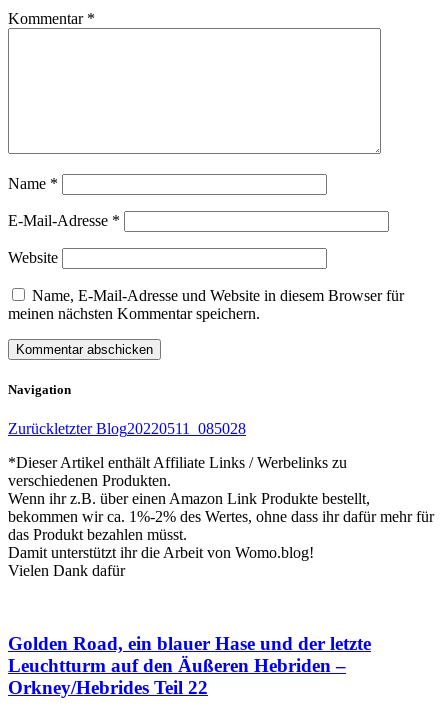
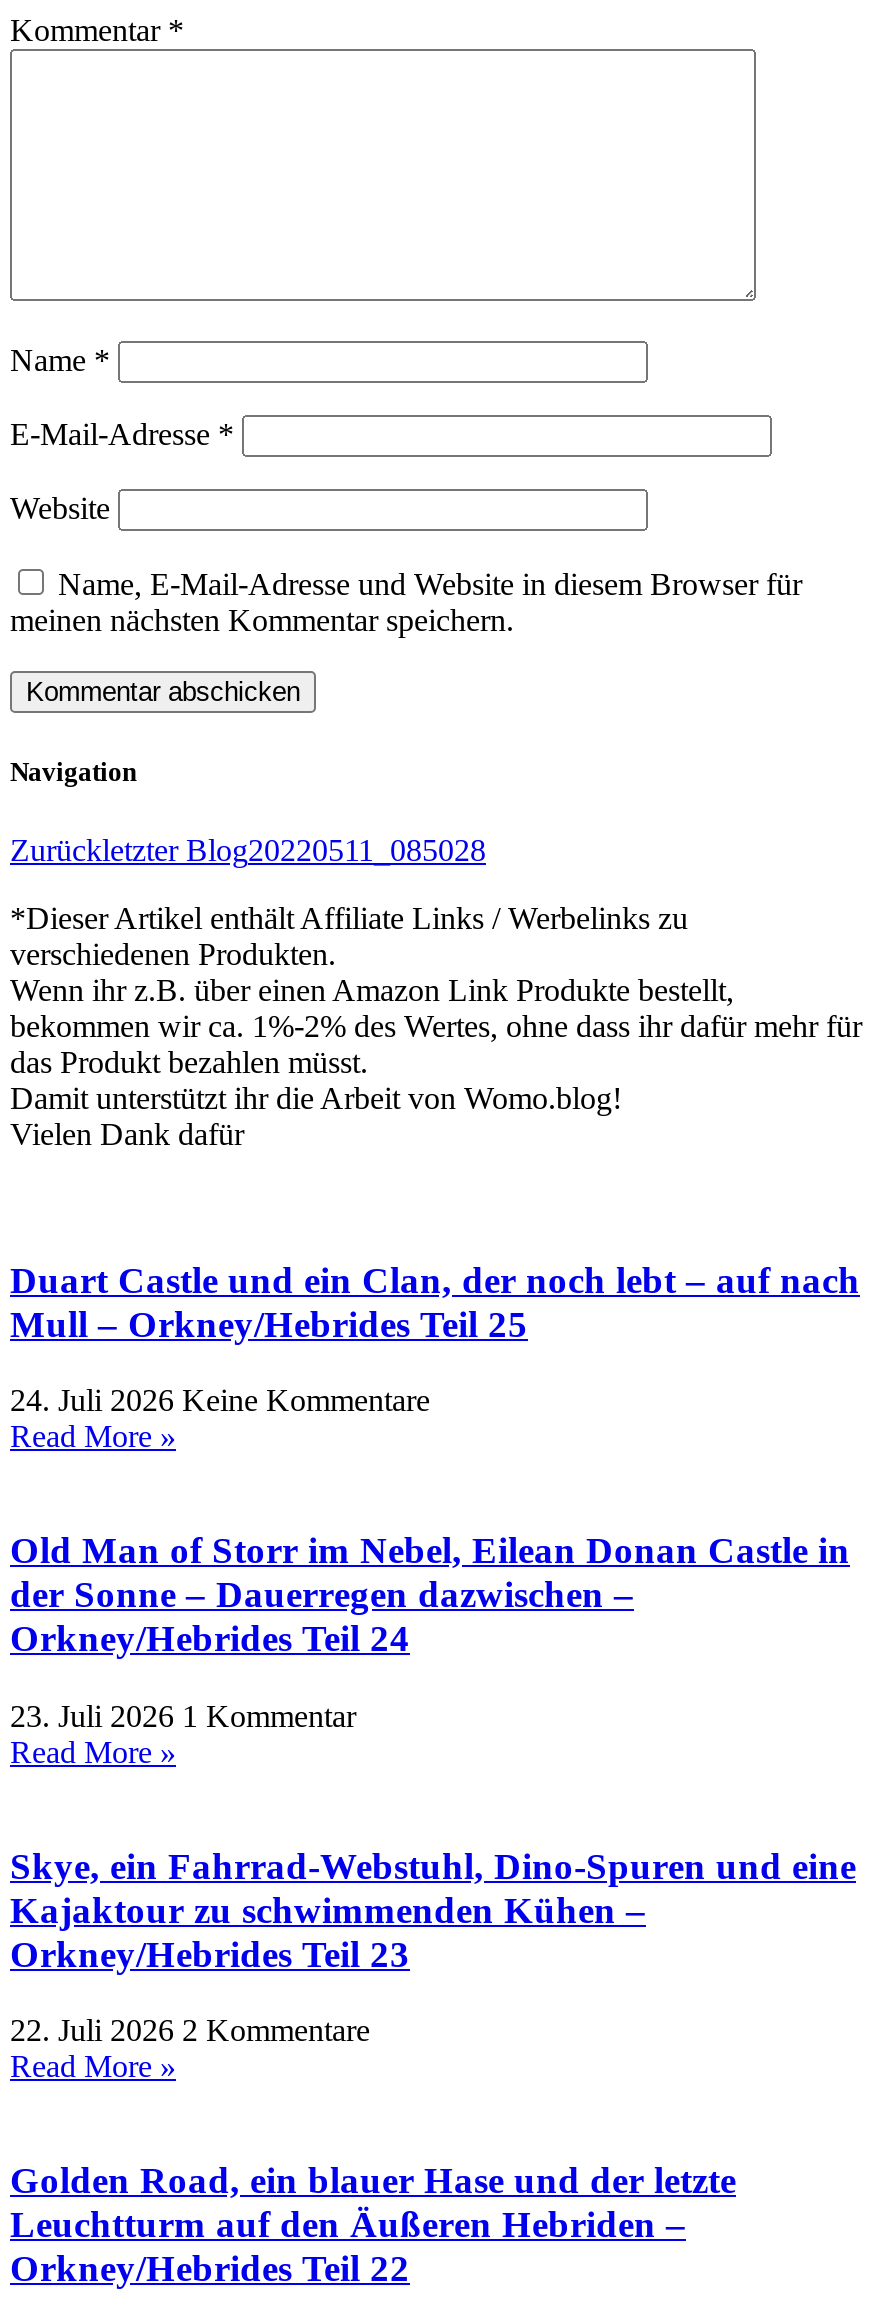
none -> [10,1258,860,2083] Duart Castle und ein Clan, der noch lebt – auf nach | Mull – Orkney/Hebrides Teil 25 | 24. Juli 2026 Keine Kommentare | Read More » | Old Man of Storr im Nebel, Eilean Donan Castle in | der Sonne – Dauerregen dazwischen – | Orkney/Hebrides Teil 24 | 23. Juli 2026 1 Kommentar | Read More » | Skye, ein Fahrrad-Webstuhl, Dino-Spuren und eine | Kajaktour zu schwimmenden Kühen – | Orkney/Hebrides Teil 23 | 22. Juli 2026 2 Kommentare | Read More »

